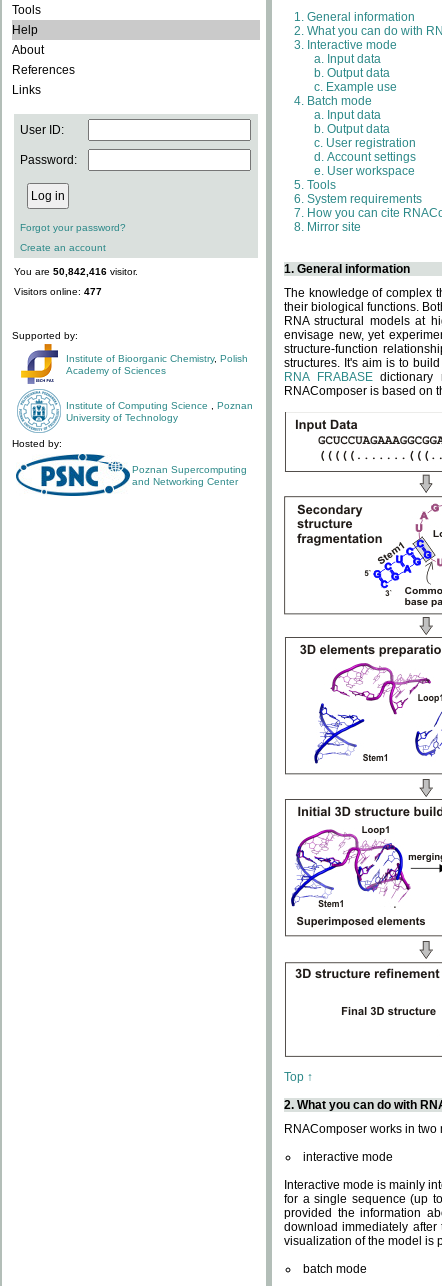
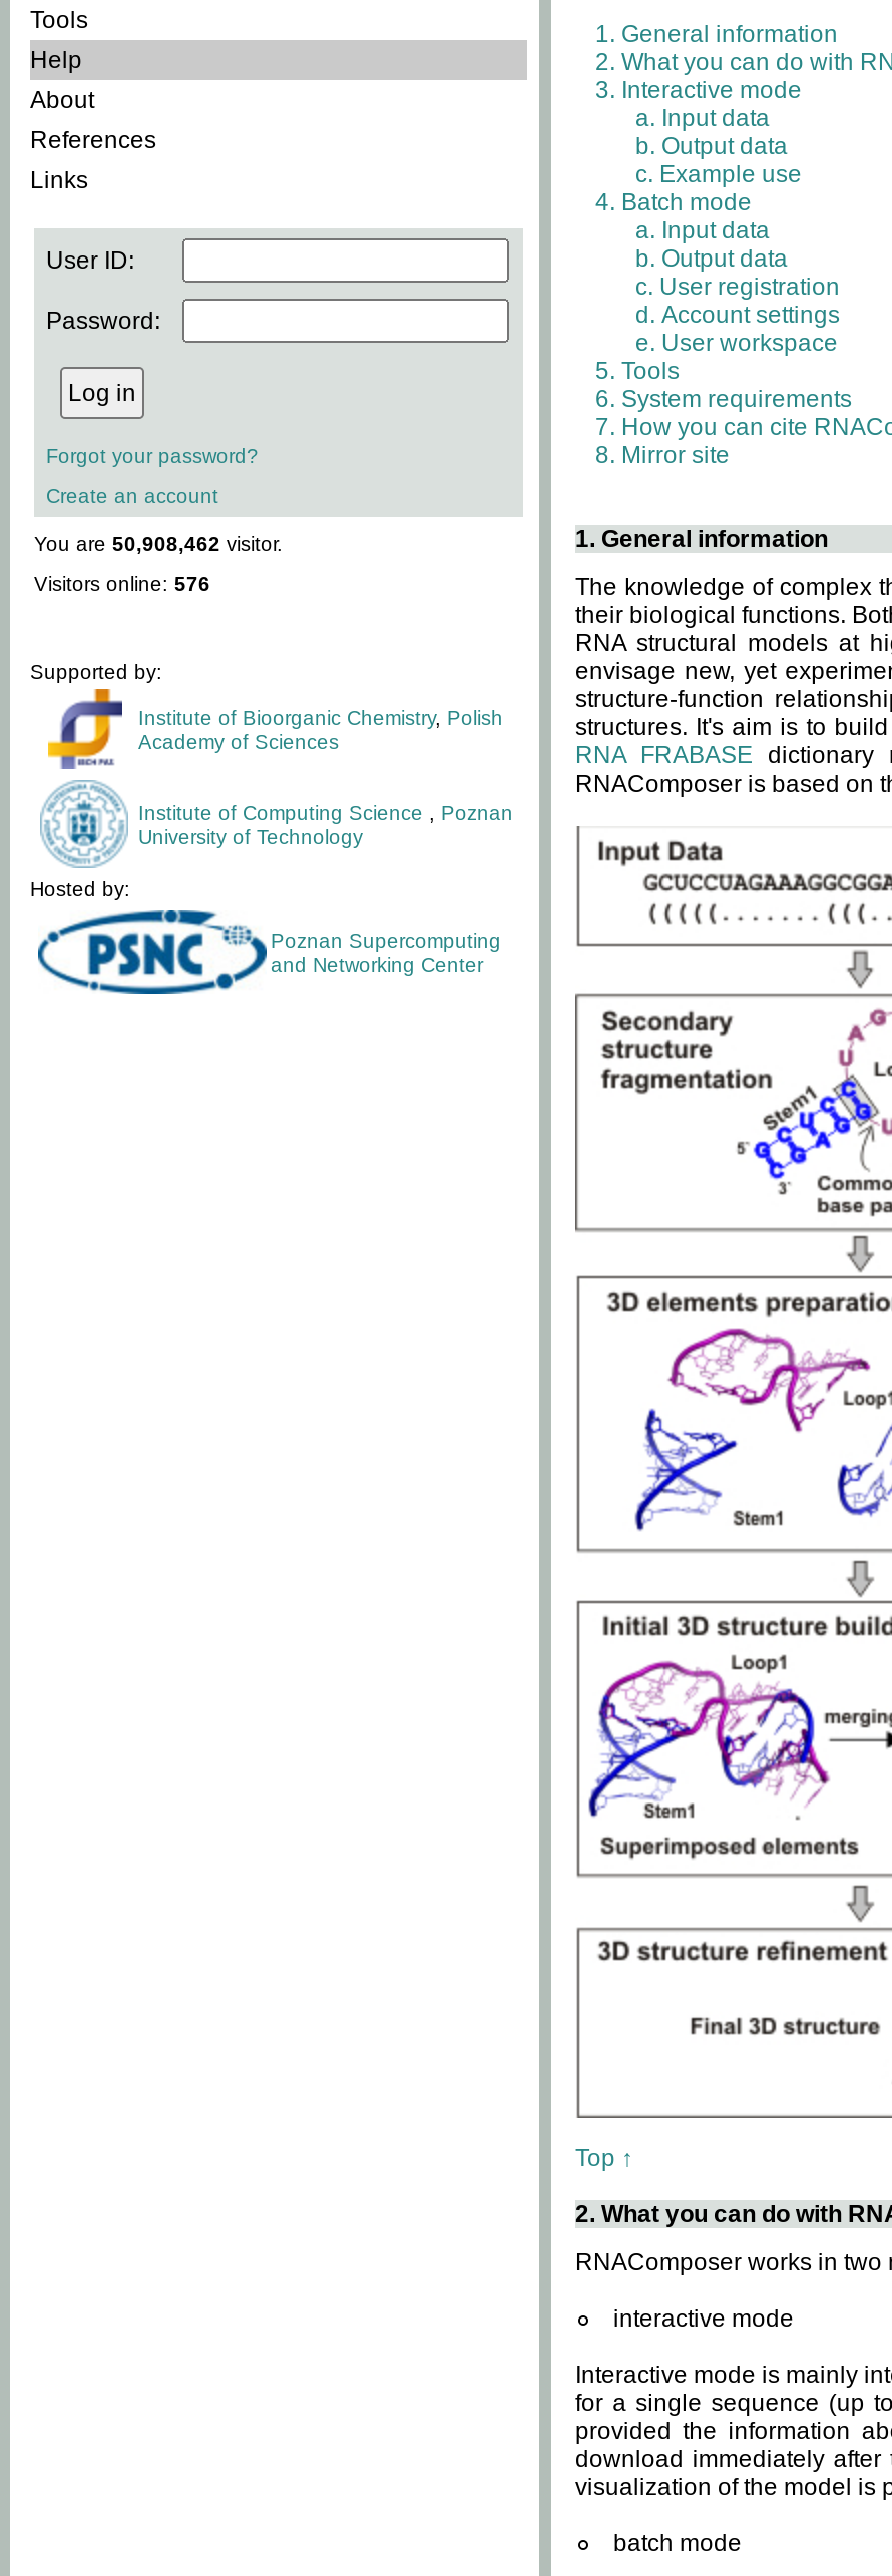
[14,266,138,277] You are 50,842,416 visitor. -> [34,533,283,555] You are 50,908,462 visitor.
[14,286,102,297] Visitors online: 477 -> [34,573,210,595] Visitors online: 576

